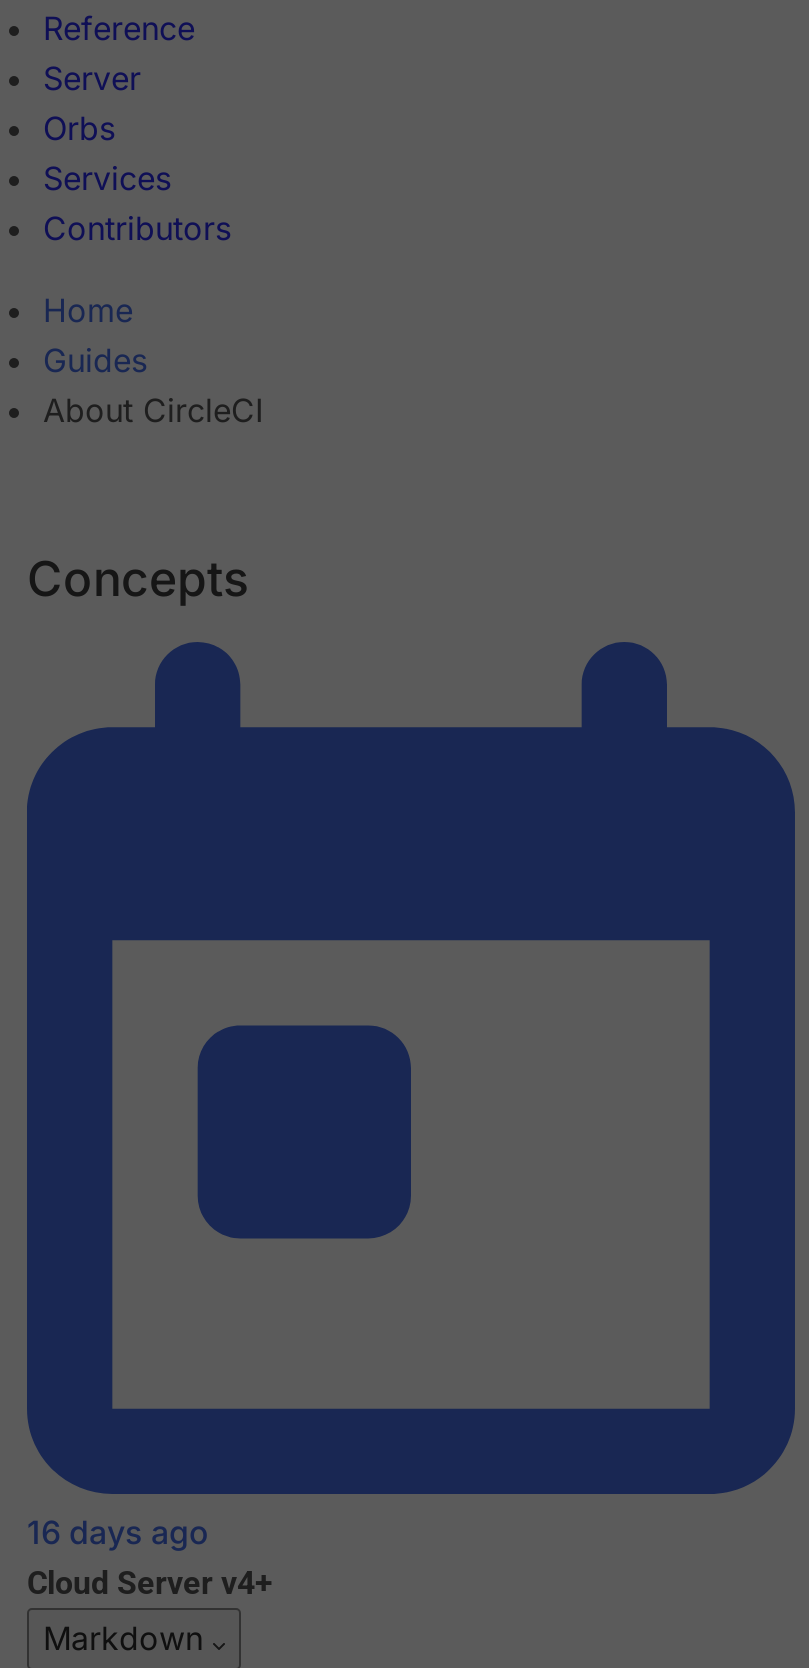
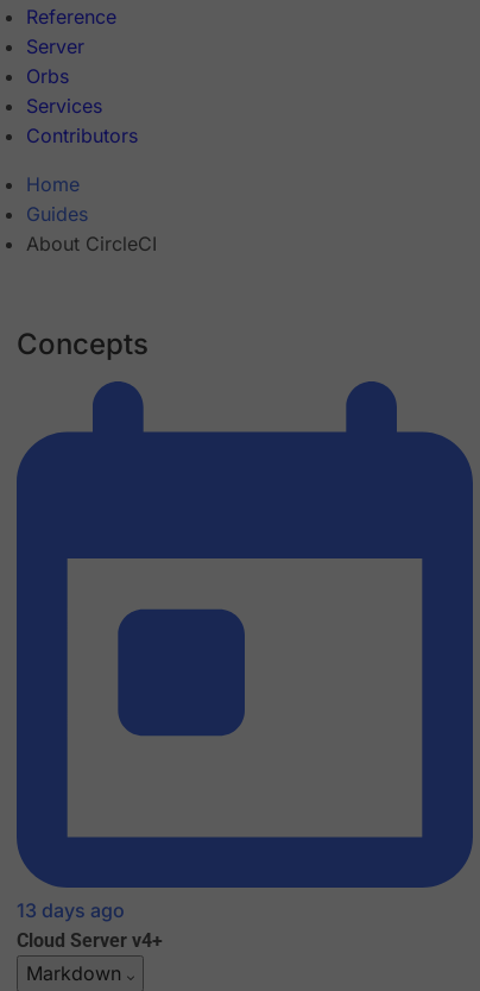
[27,1513,209,1553] 16 days ago -> [17,899,125,923] 13 days ago

